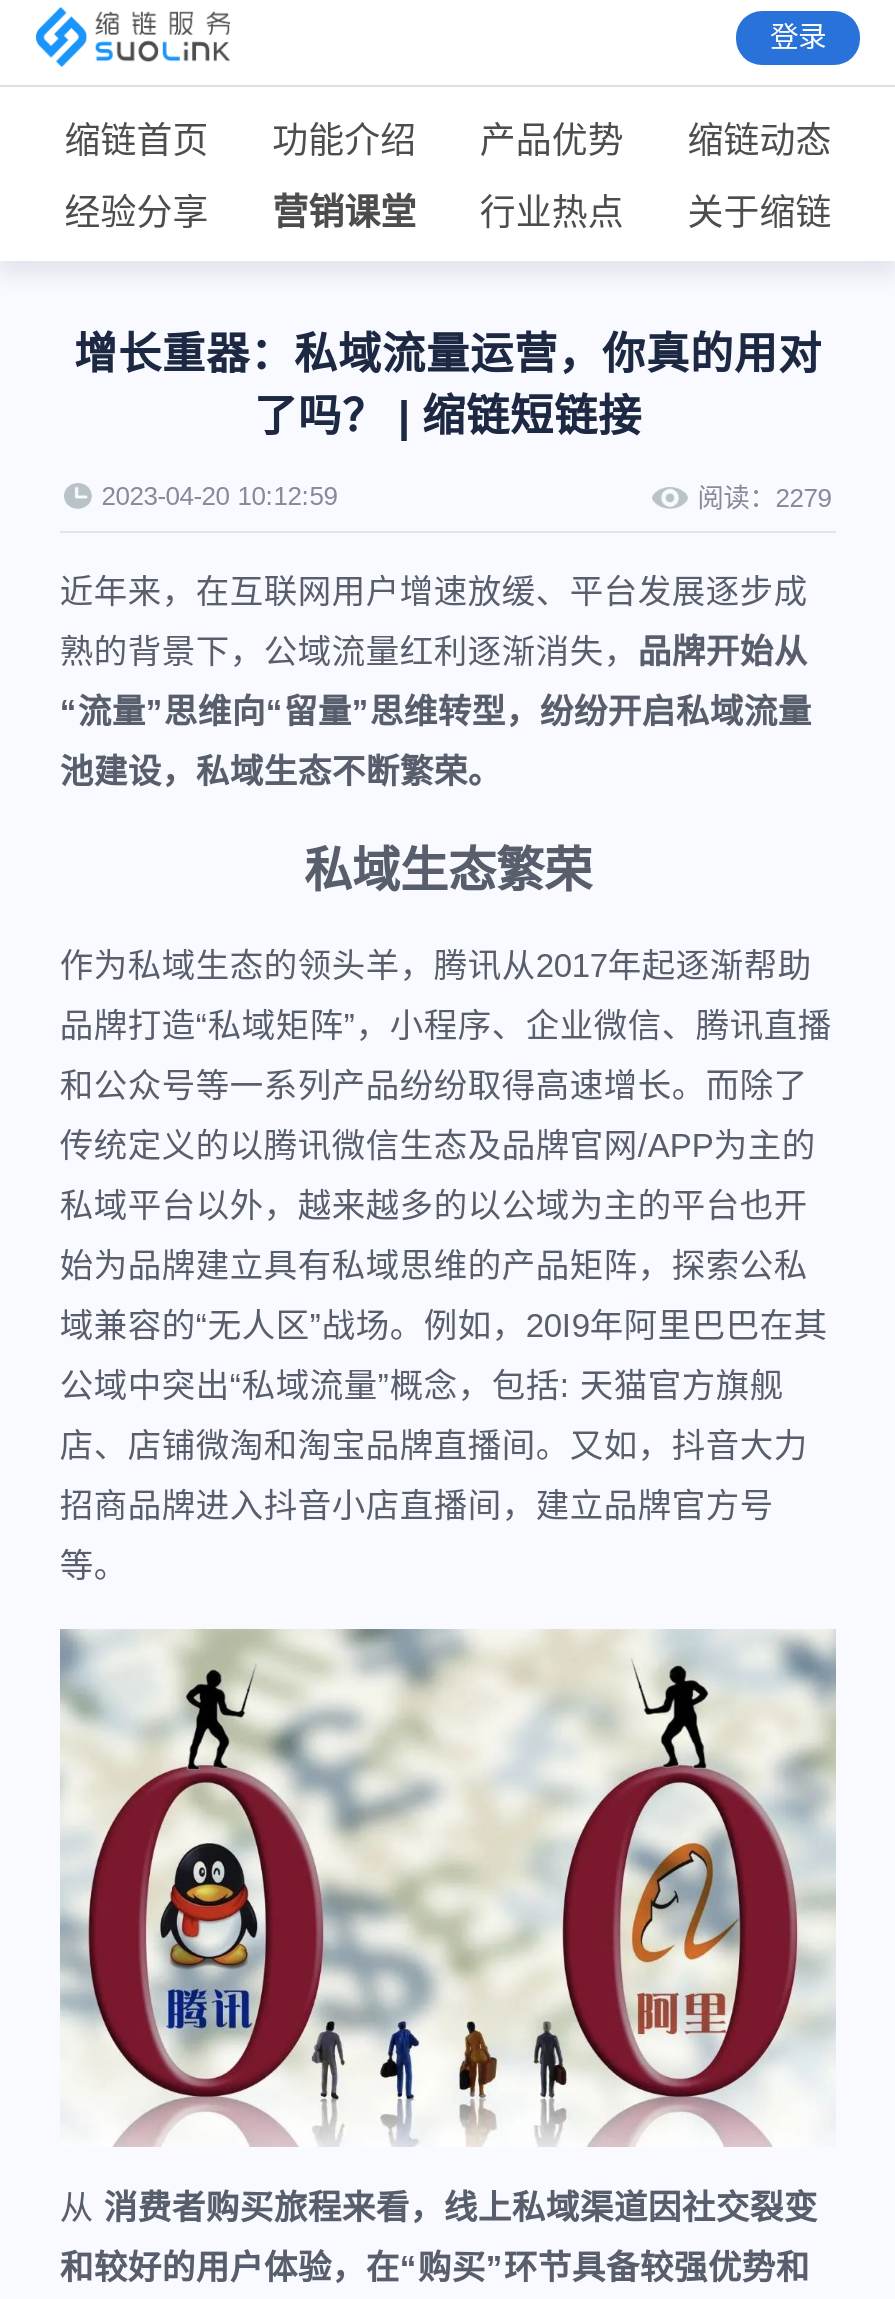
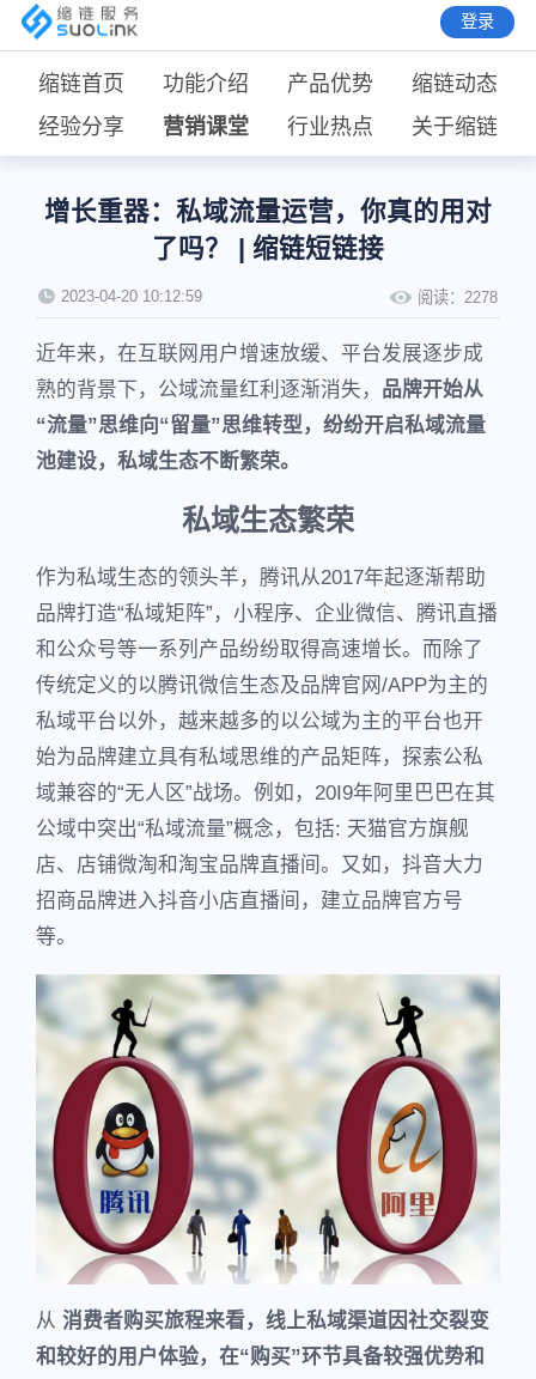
[698,483,832,513] 阅读：2279 -> [417,288,497,306] 阅读：2278

